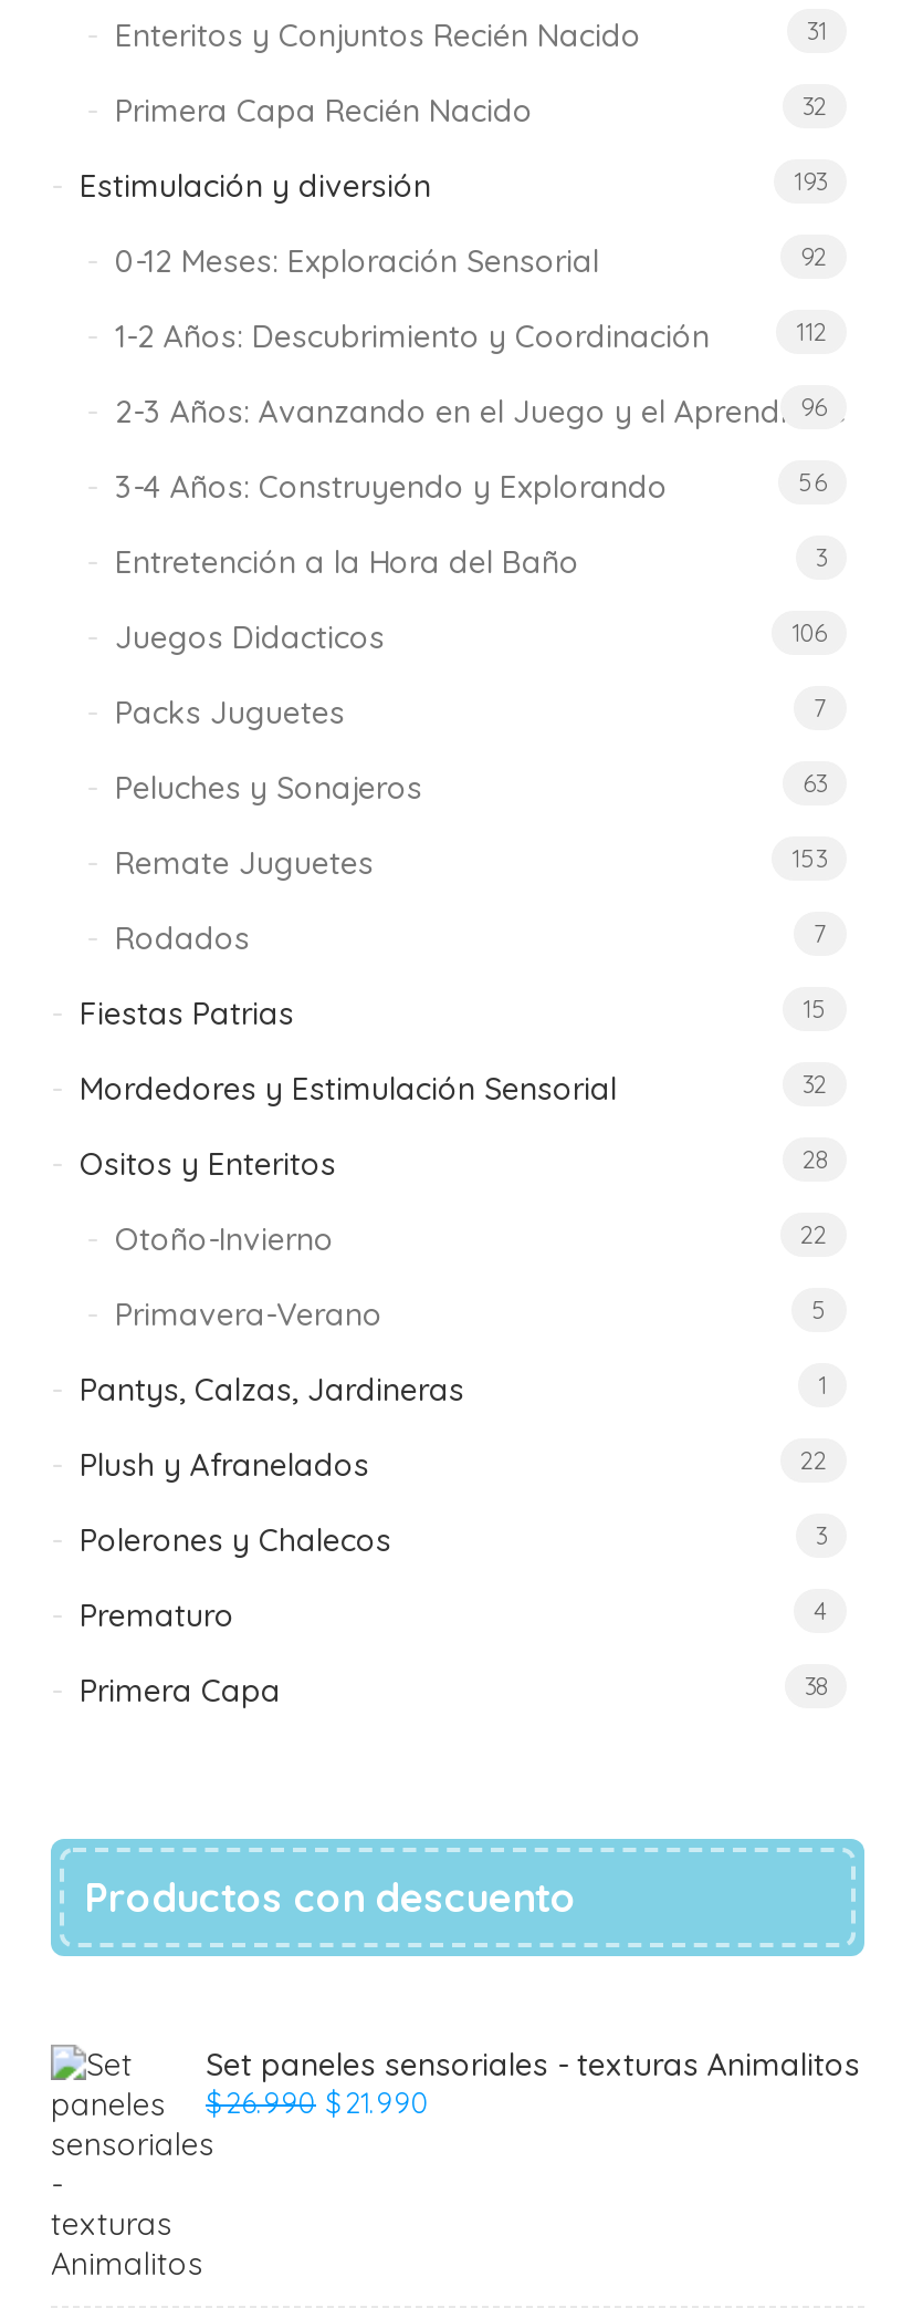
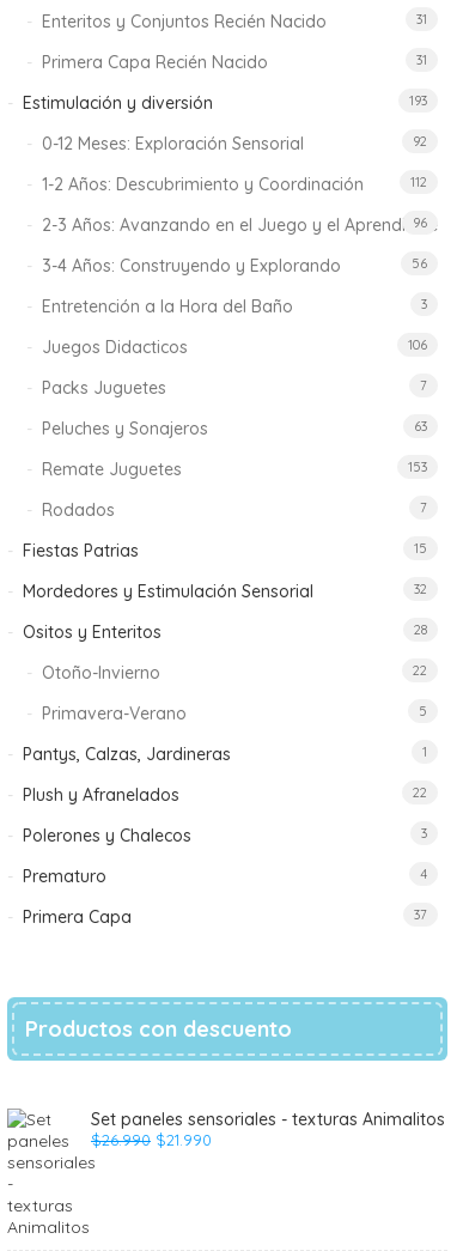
[803,91,827,122] 32 -> [416,52,427,69] 31
[805,1671,827,1702] 38 -> [414,907,427,923] 37

